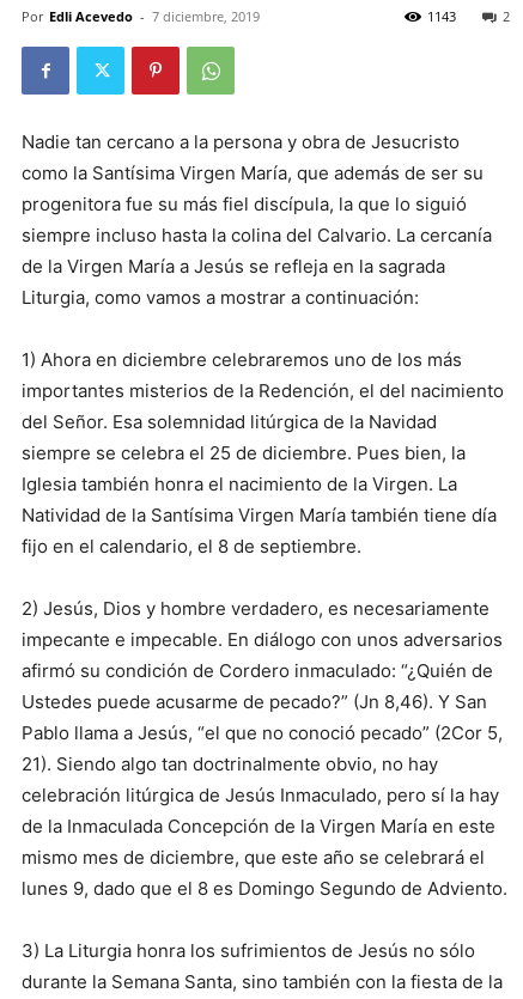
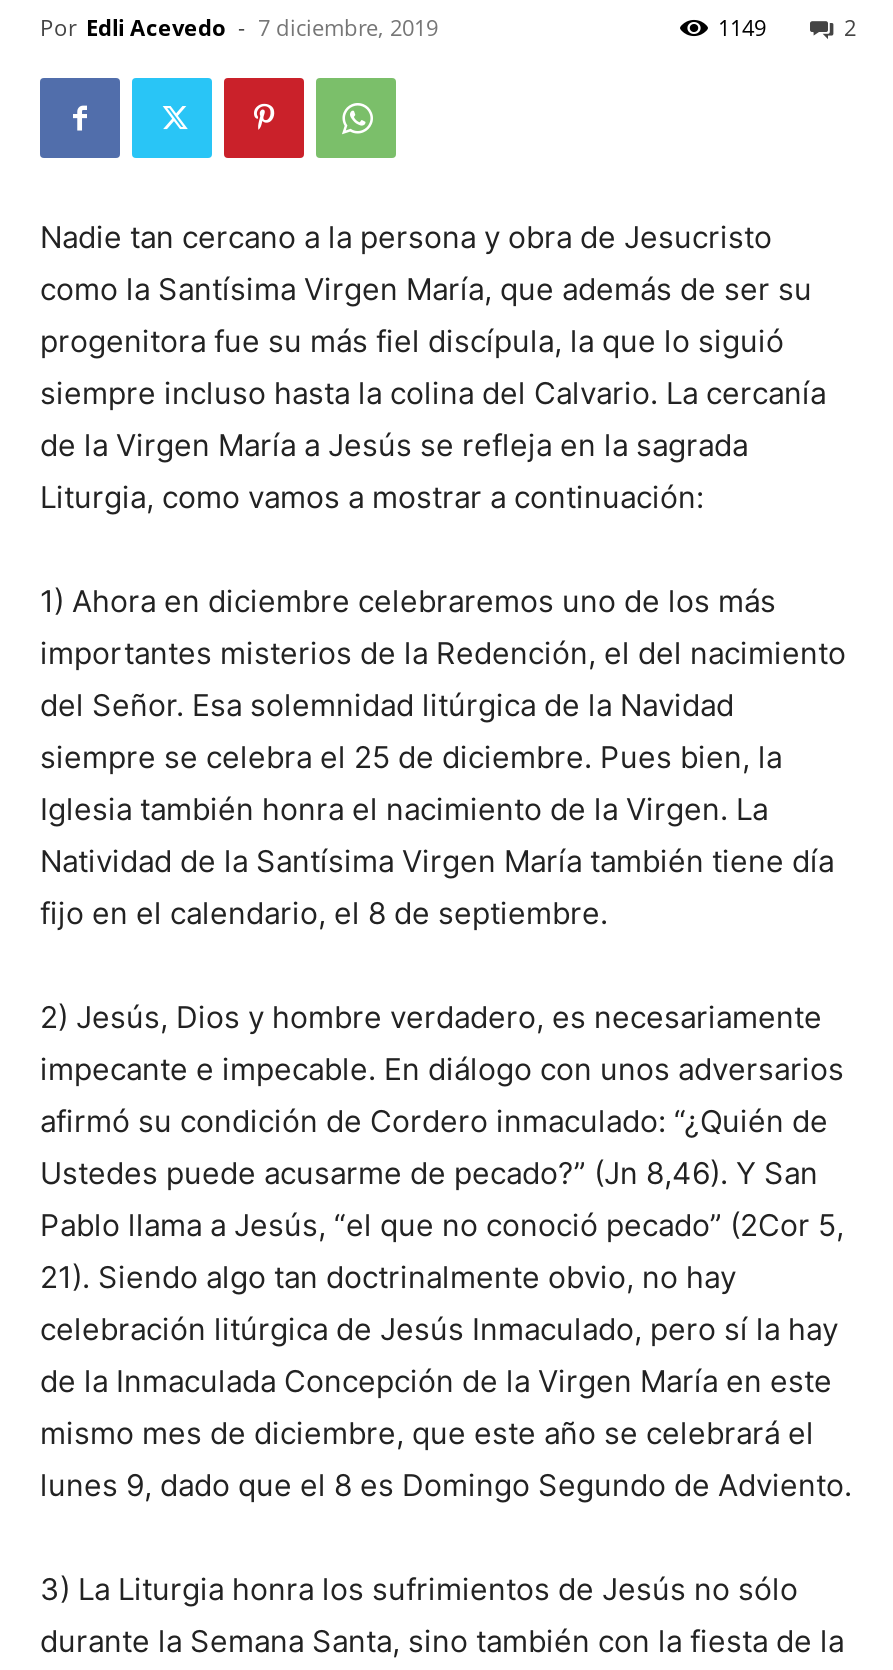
[427,7,456,25] 1143 -> [718,12,766,42] 1149

